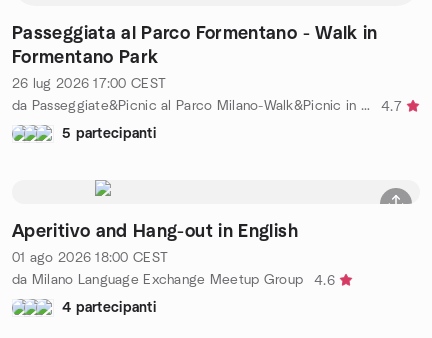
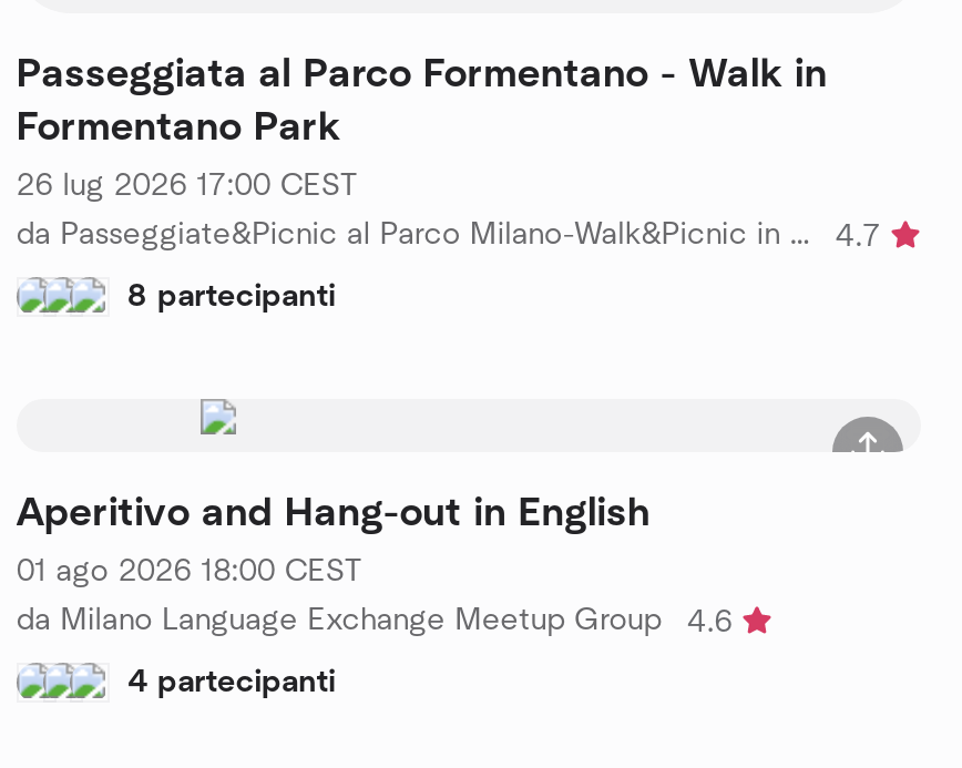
[62,126,156,140] 5 partecipanti -> [127,280,336,311] 8 partecipanti

